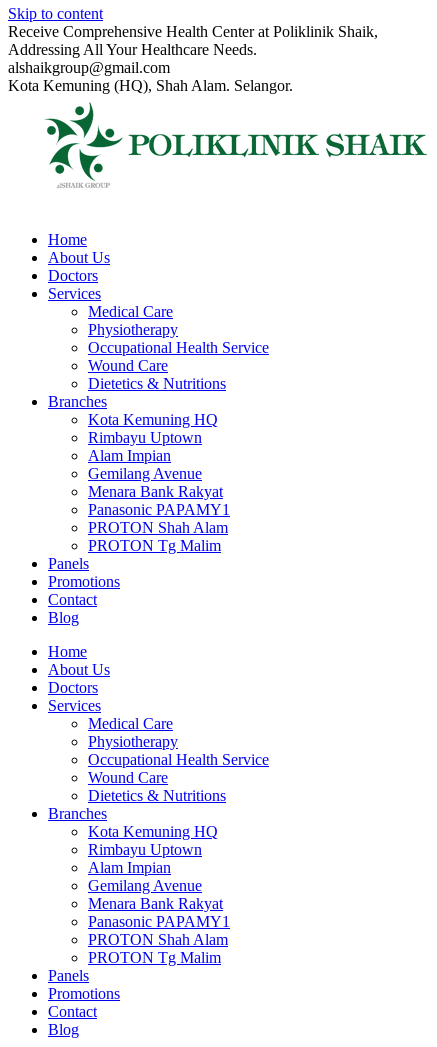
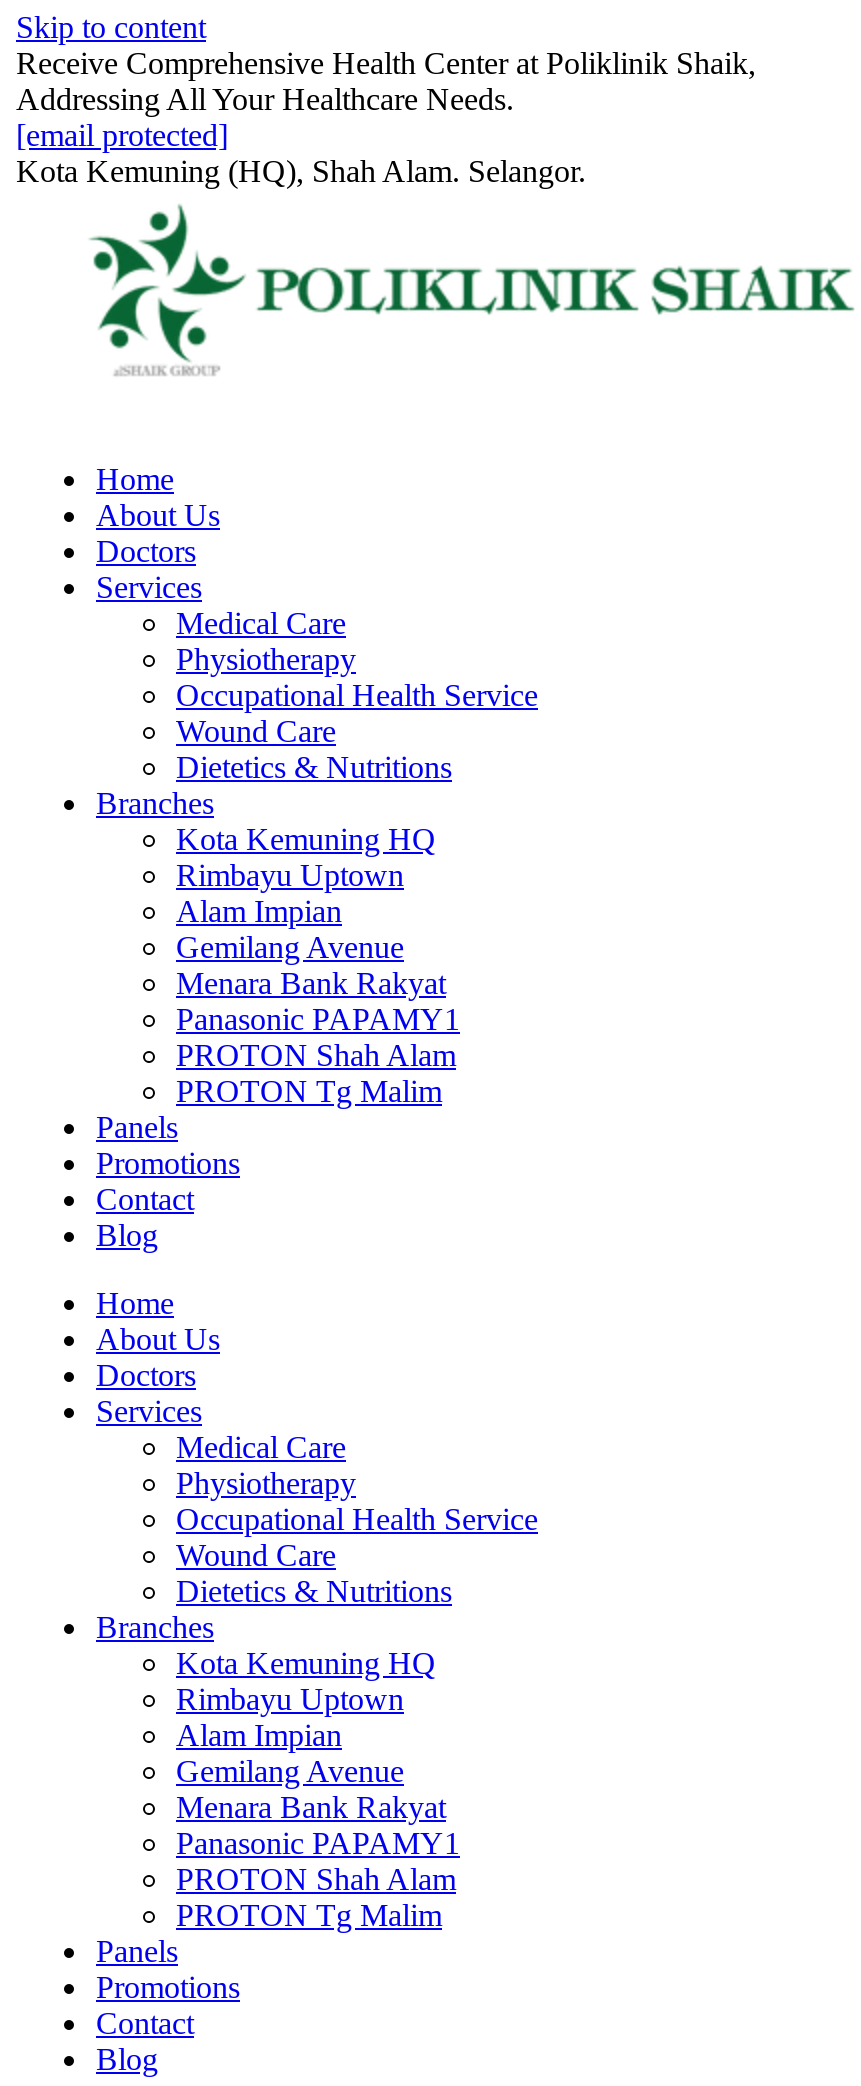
[8,59,170,76] alshaikgroup@gmail.com -> [16,118,228,152] [email protected]

